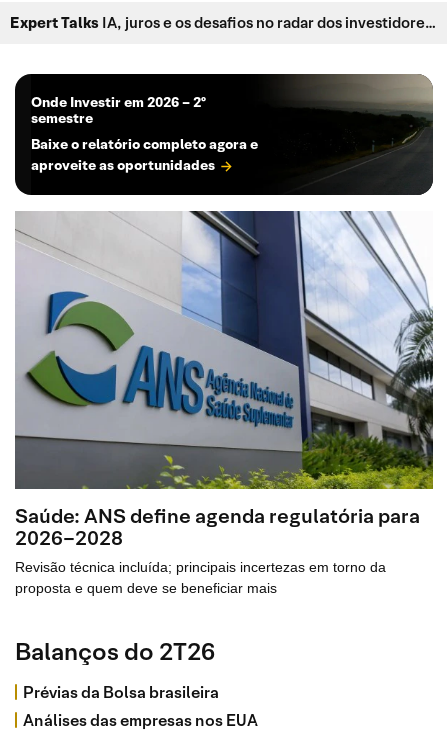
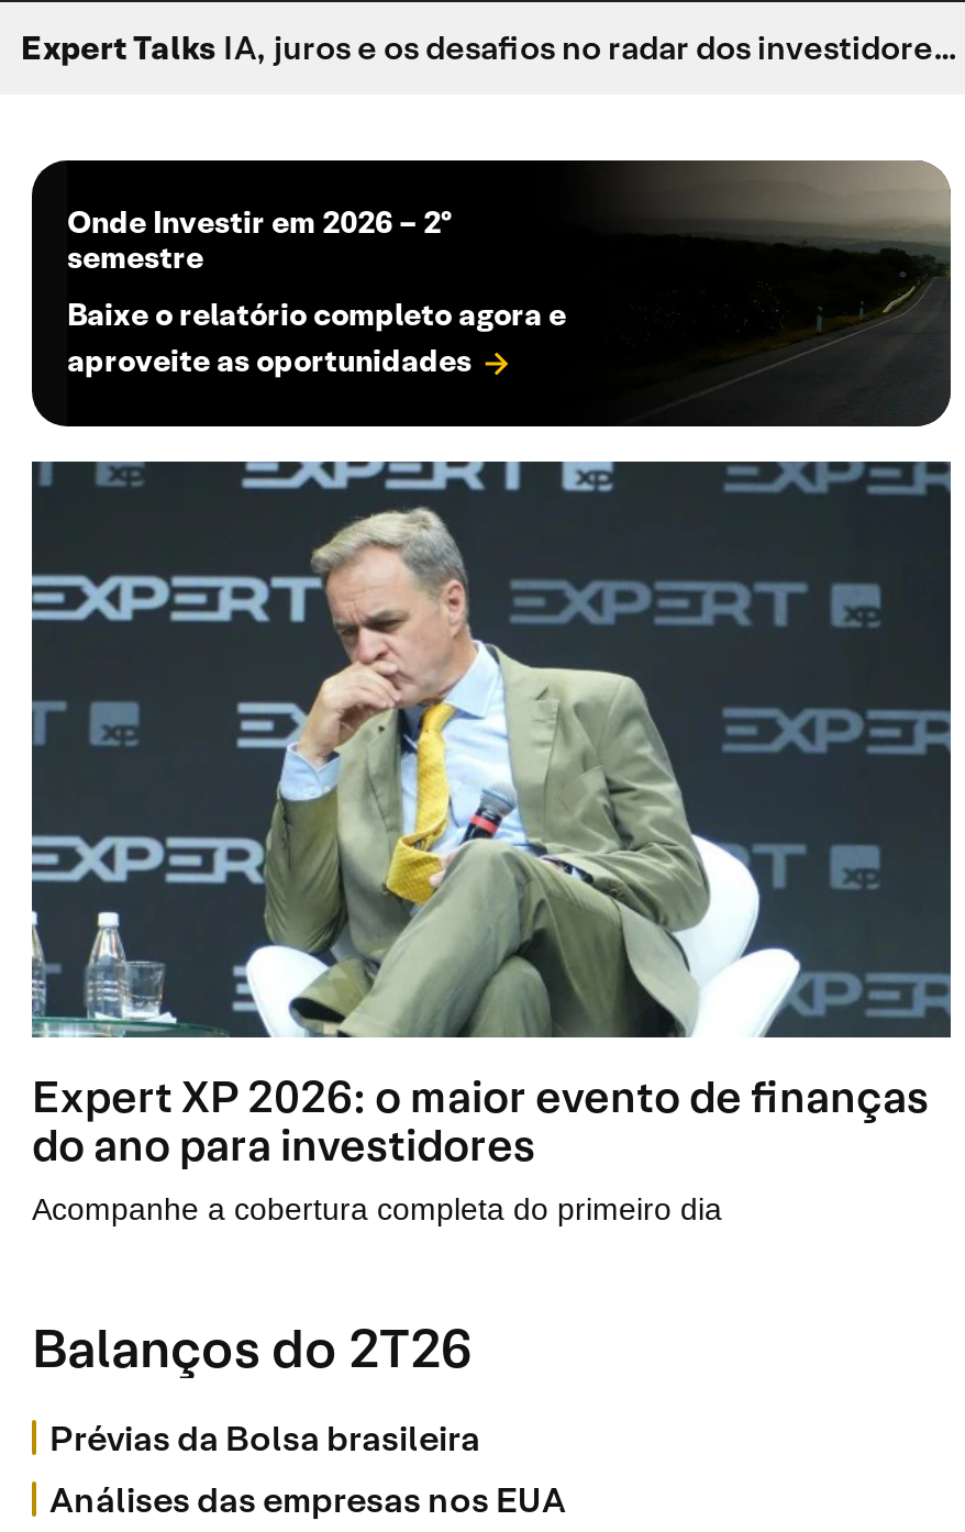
[15,211,433,596] [image] | Saúde: ANS define agenda regulatória para | 2026–2028 | Revisão técnica incluída; principais incertezas em torno da | proposta e quem deve se beneficiar mais -> [32,459,953,1227] [image] | Expert XP 2026: o maior evento de finanças | do ano para investidores | Acompanhe a cobertura completa do primeiro dia

